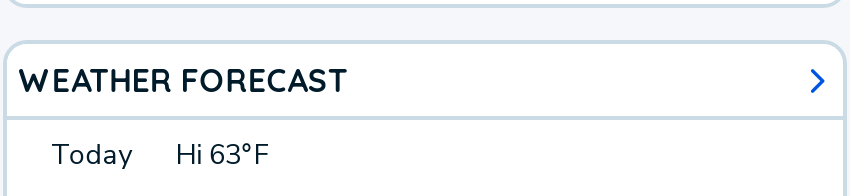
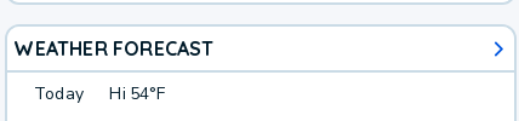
[51,136,268,174] Today Hi 63°F -> [34,82,166,105] Today Hi 54°F

